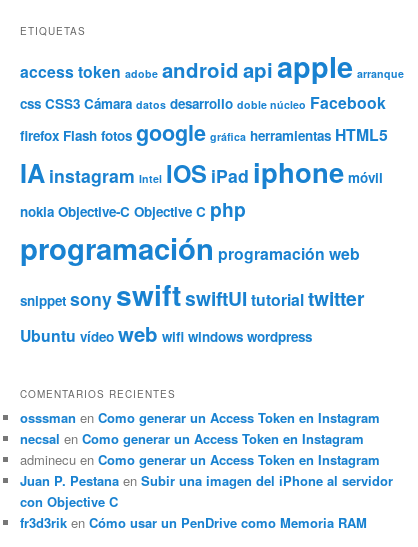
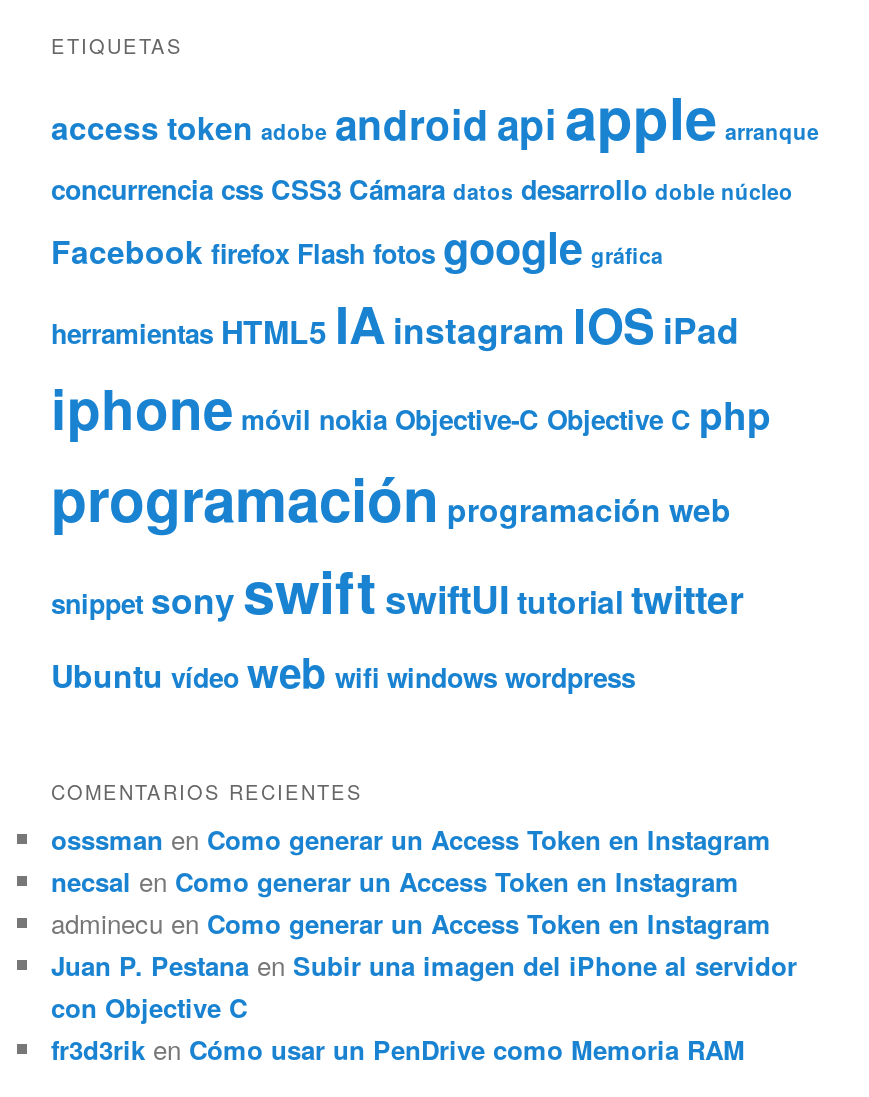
[20,91,388,223] css CSS3 Cámara datos desarrollo doble núcleo Facebook | firefox Flash fotos google gráfica herramientas HTML5 | IA instagram Intel IOS iPad iphone móvil | nokia Objective-C Objective C php -> [51,171,793,447] concurrencia css CSS3 Cámara datos desarrollo doble núcleo | Facebook firefox Flash fotos google gráfica | herramientas HTML5 IA instagram IOS iPad | iphone móvil nokia Objective-C Objective C php

